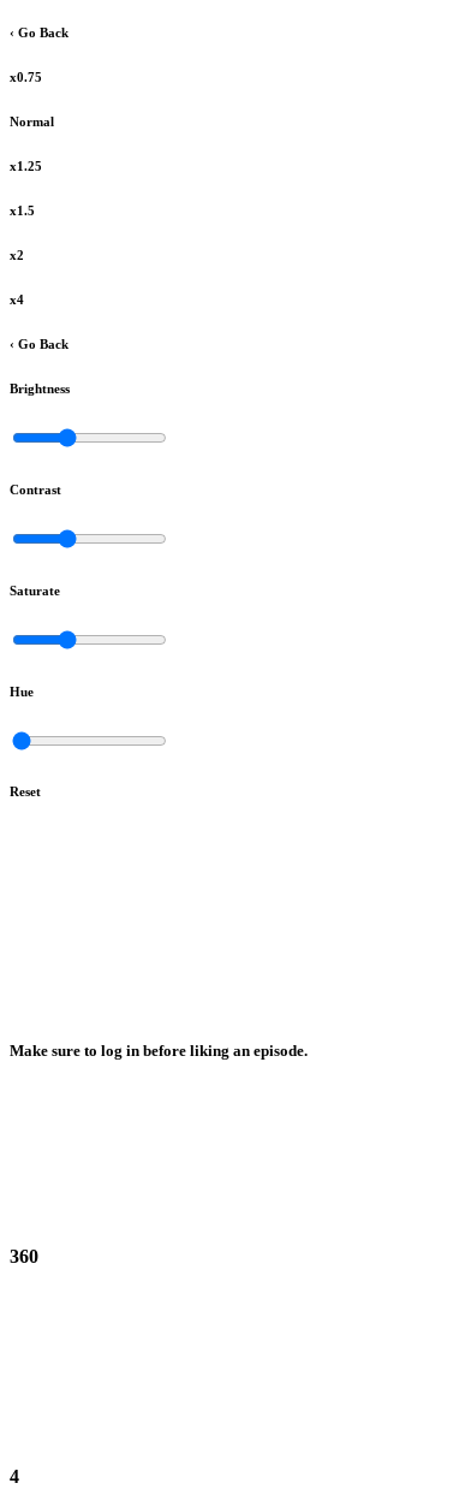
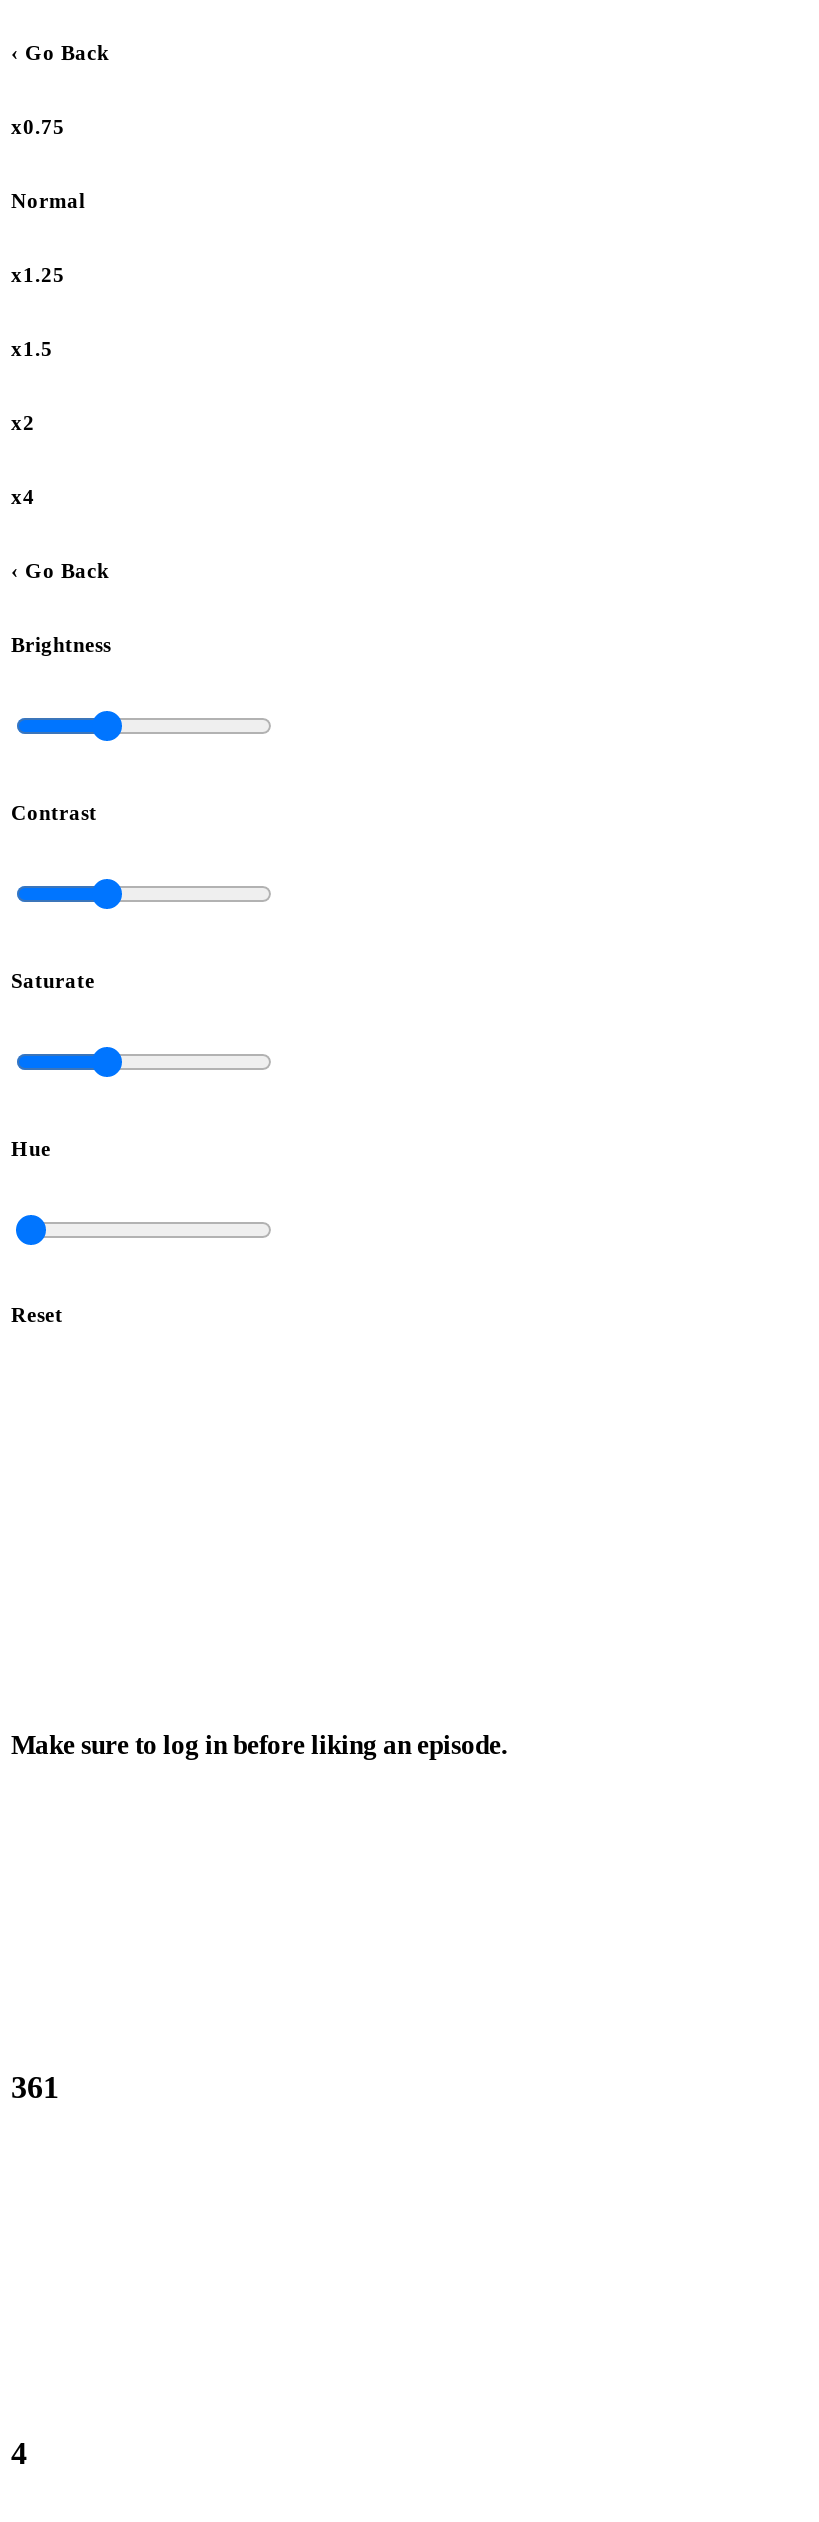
[10,1246,38,1266] 360 -> [11,2070,59,2104] 361

